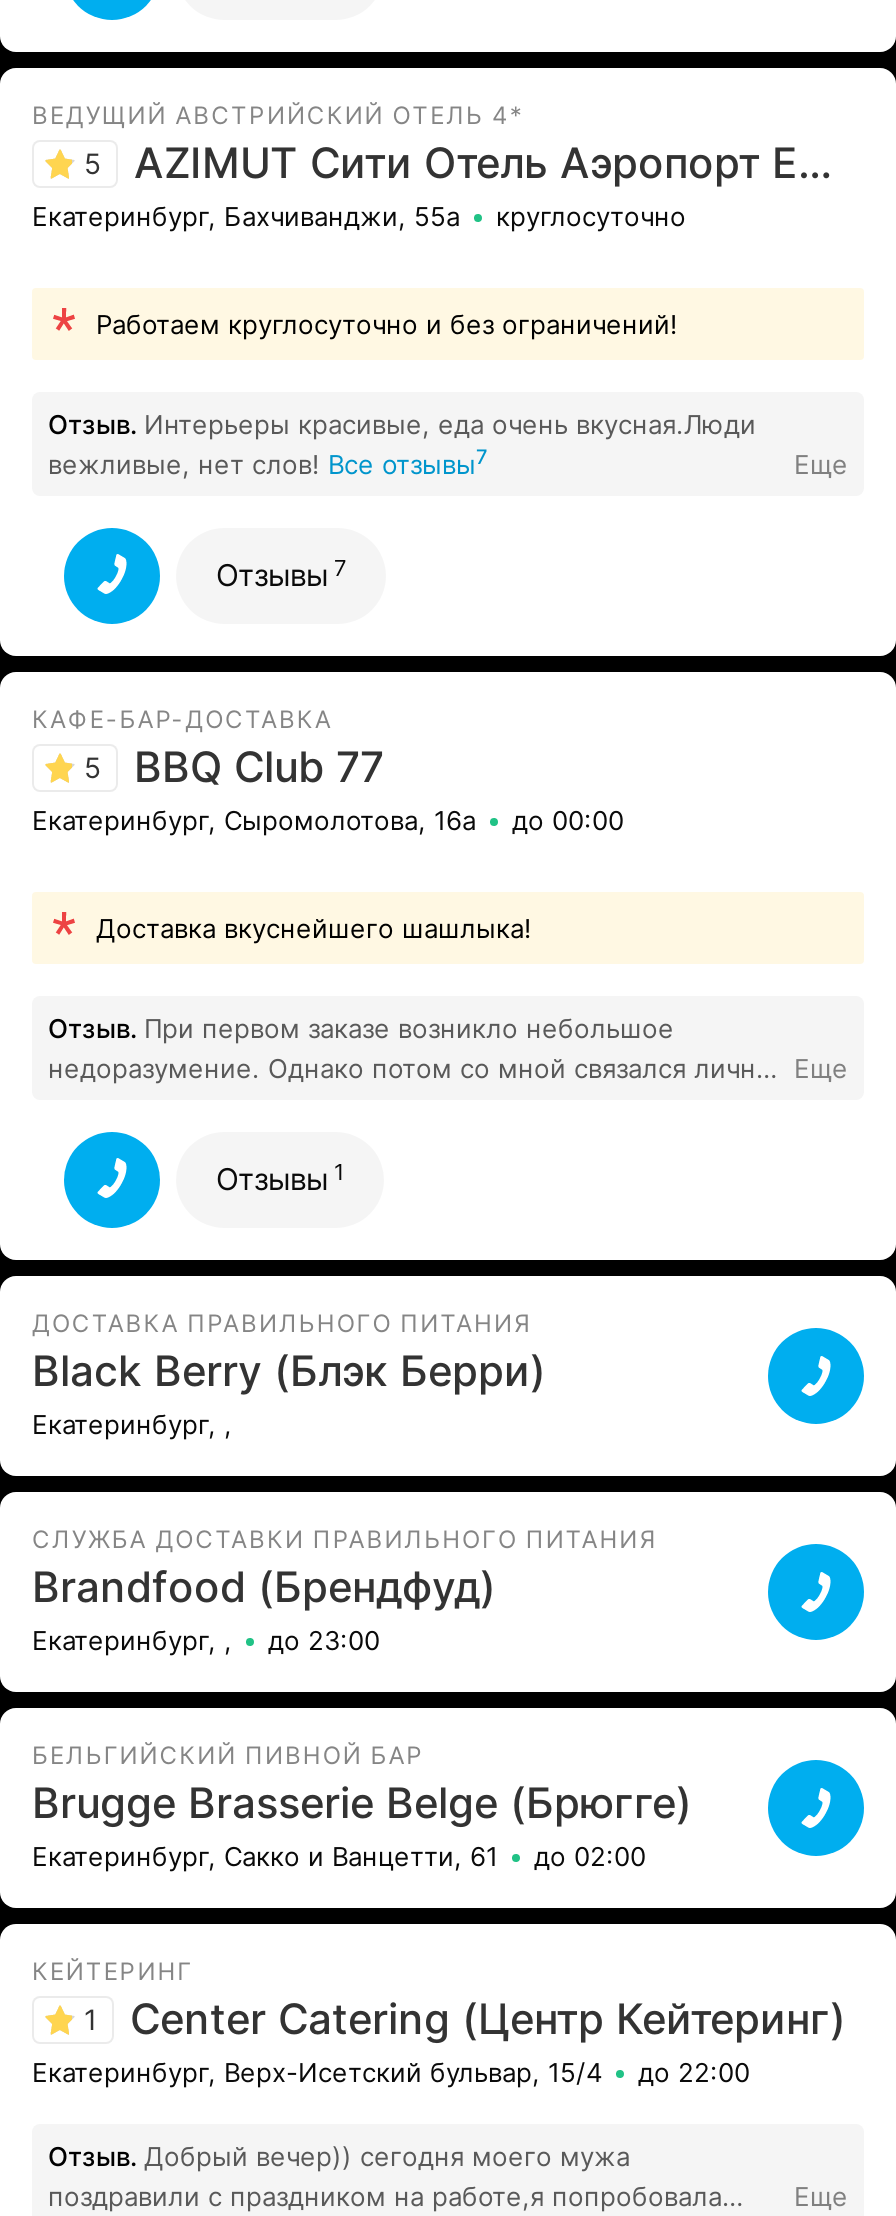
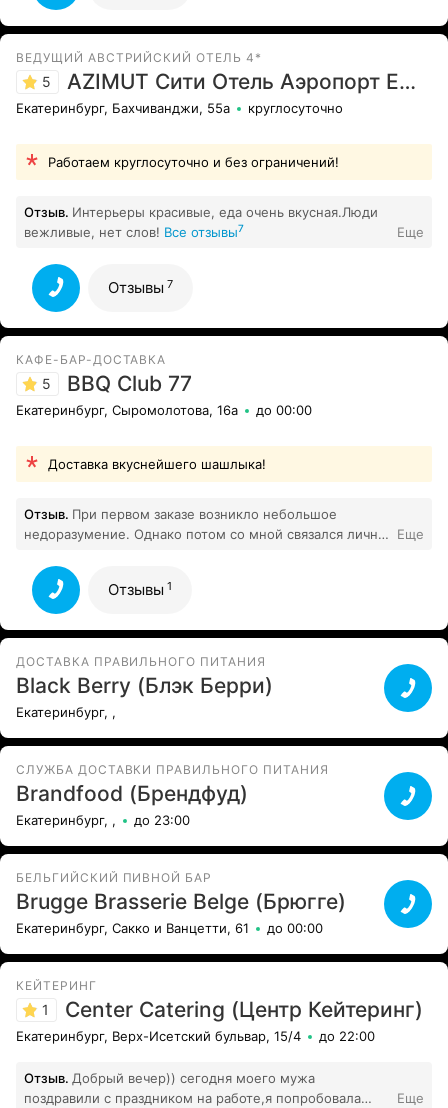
[32,1840,646,1872] Екатеринбург, Сакко и Ванцетти, 61 до 02:00 -> [16,920,323,936] Екатеринбург, Сакко и Ванцетти, 61 до 00:00

